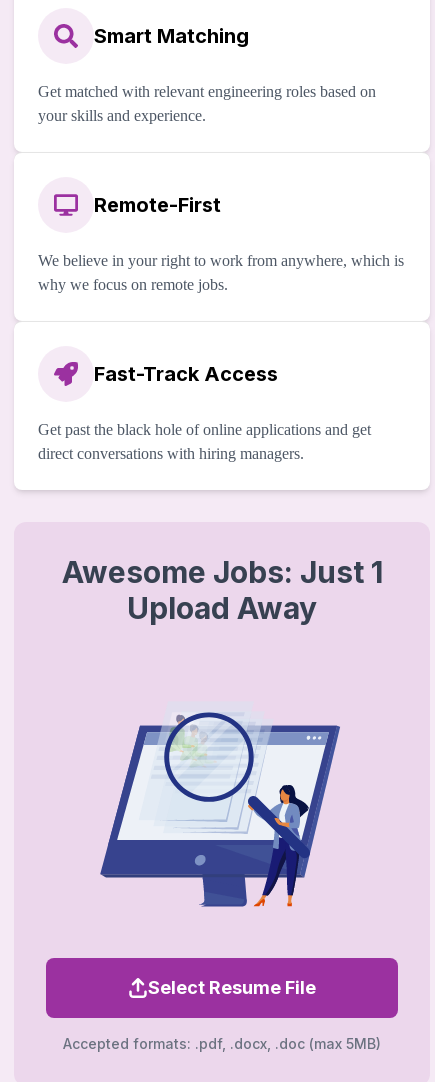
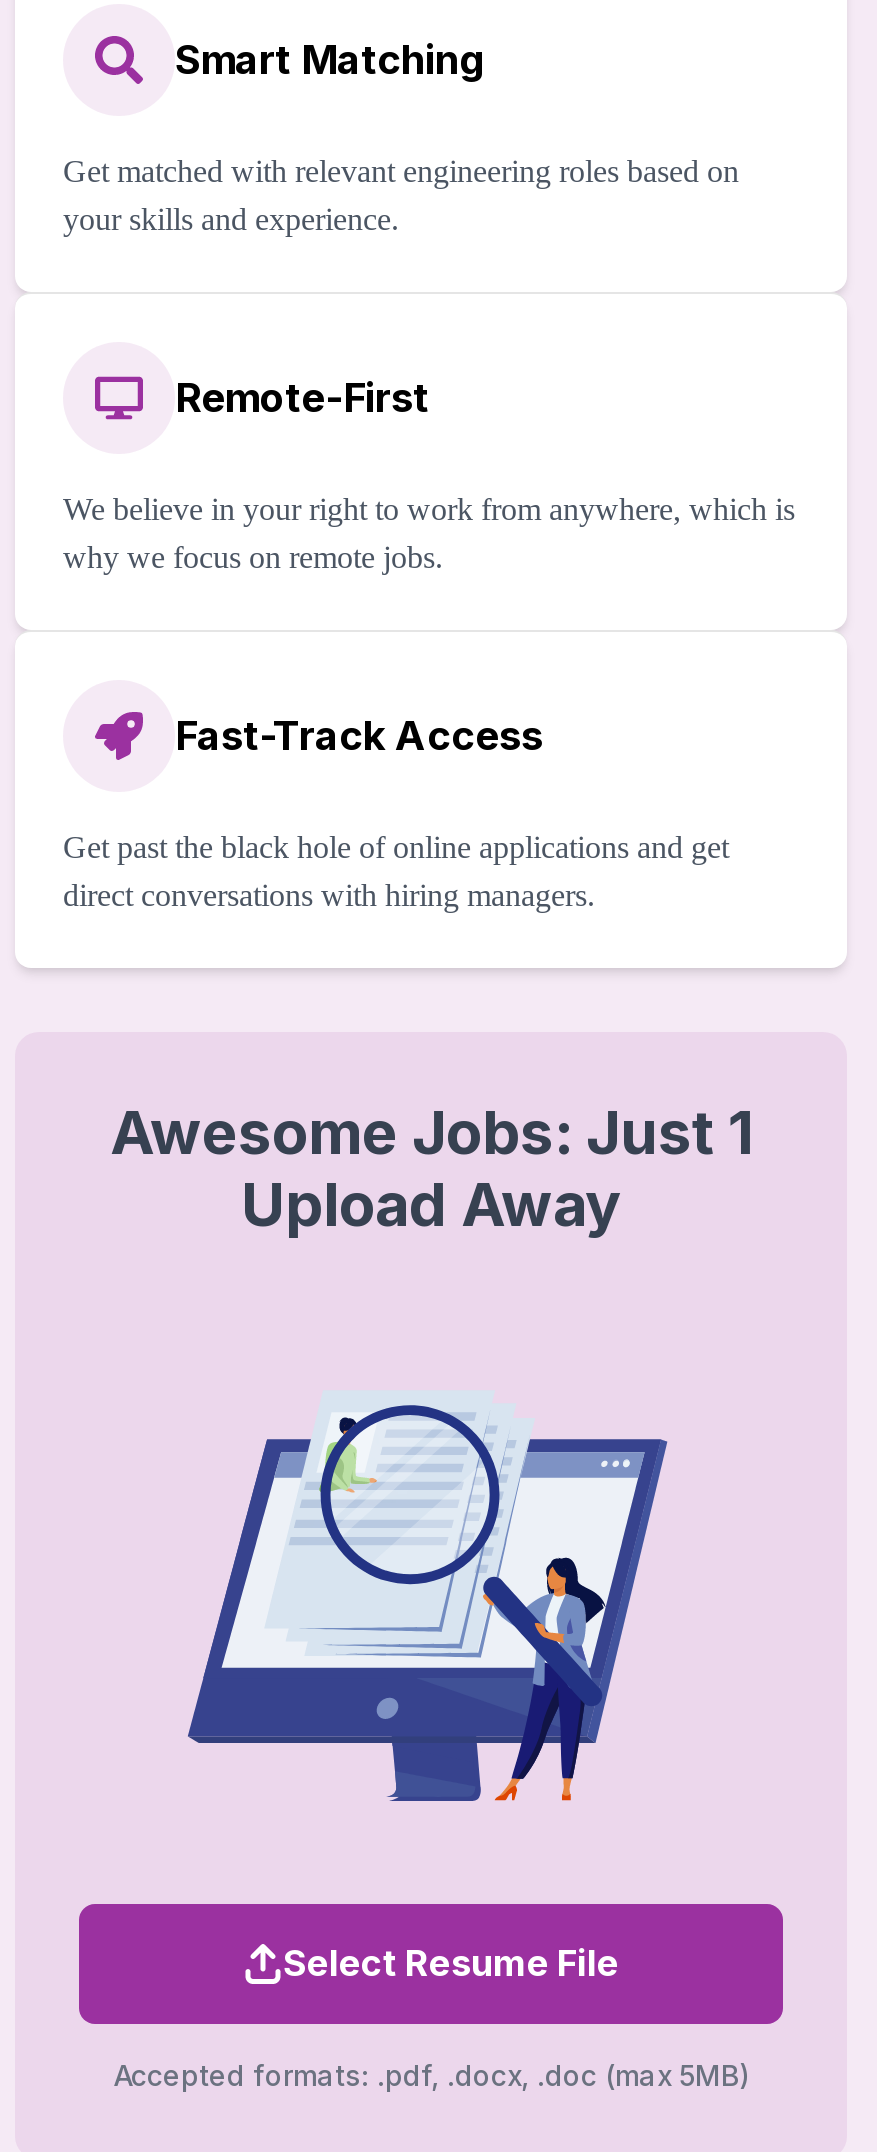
[160,708,269,811] [image] -> [293,1402,531,1658] [image]

